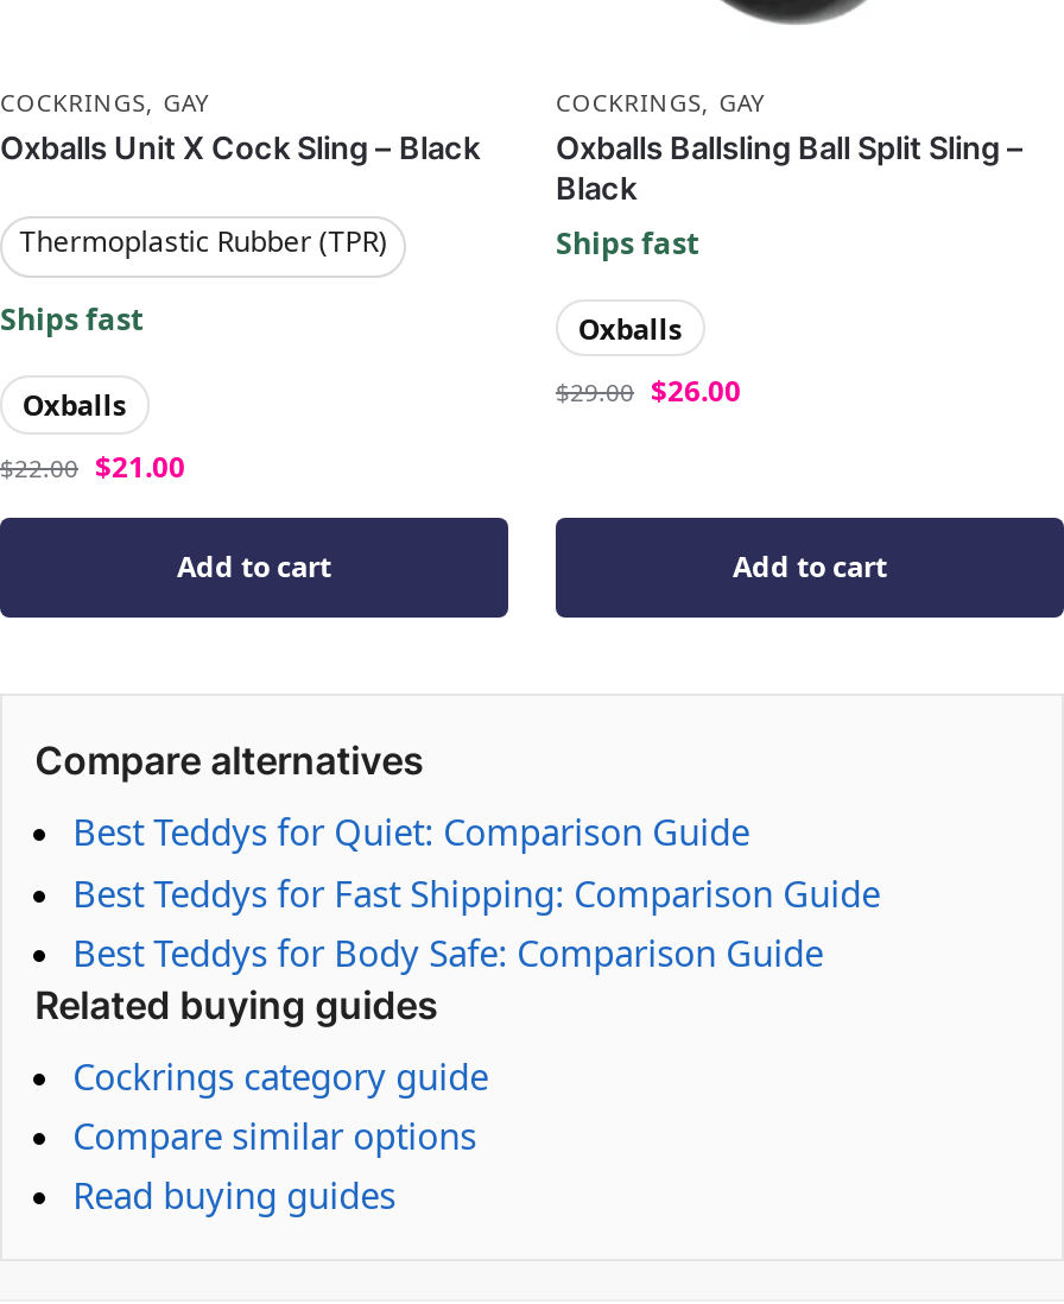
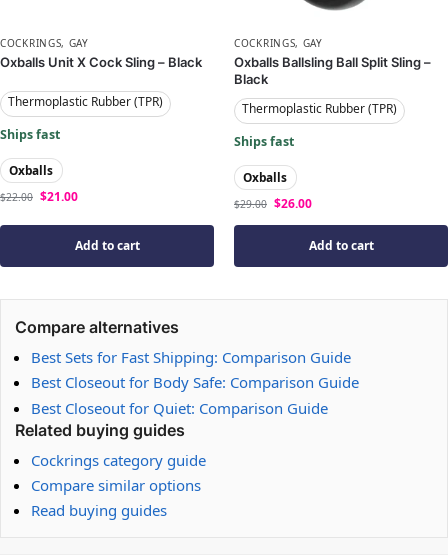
moved [556,223,698,347] -> [234,133,294,185]: Ships fast | Oxballs
none -> [242,100,397,117] Thermoplastic Rubber (TPR)
[73,809,880,976] Best Teddys for Quiet: Comparison Guide | Best Teddys for Fast Shipping: Comparison Guide | Best Teddys for Body Safe: Comparison Guide -> [31,347,359,418] Best Sets for Fast Shipping: Comparison Guide | Best Closeout for Body Safe: Comparison Guide | Best Closeout for Quiet: Comparison Guide

